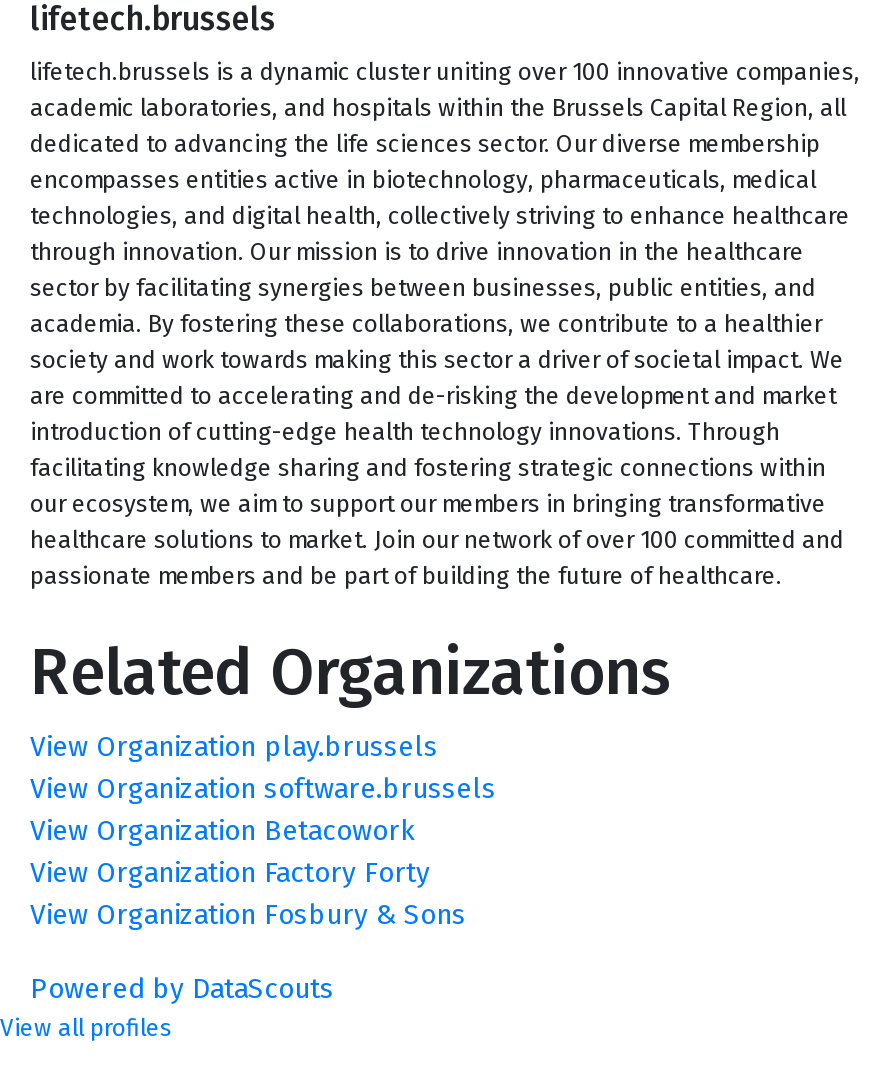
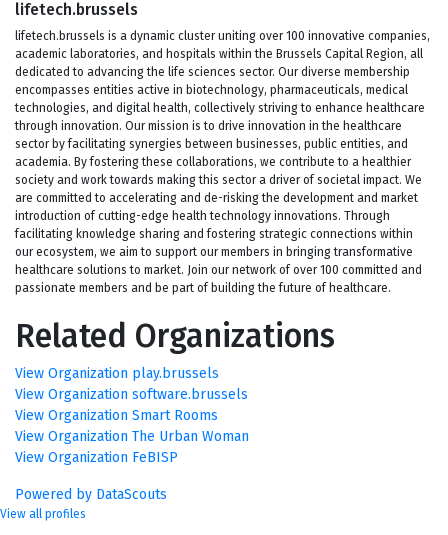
[30,814,466,932] View Organization Betacowork | View Organization Factory Forty | View Organization Fosbury & Sons -> [15,407,249,466] View Organization Smart Rooms | View Organization The Urban Woman | View Organization FeBISP

